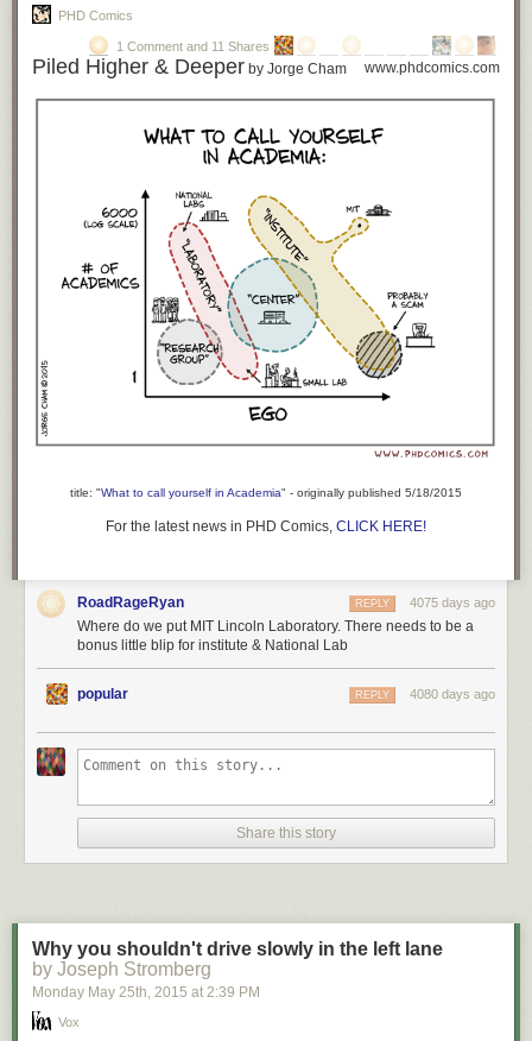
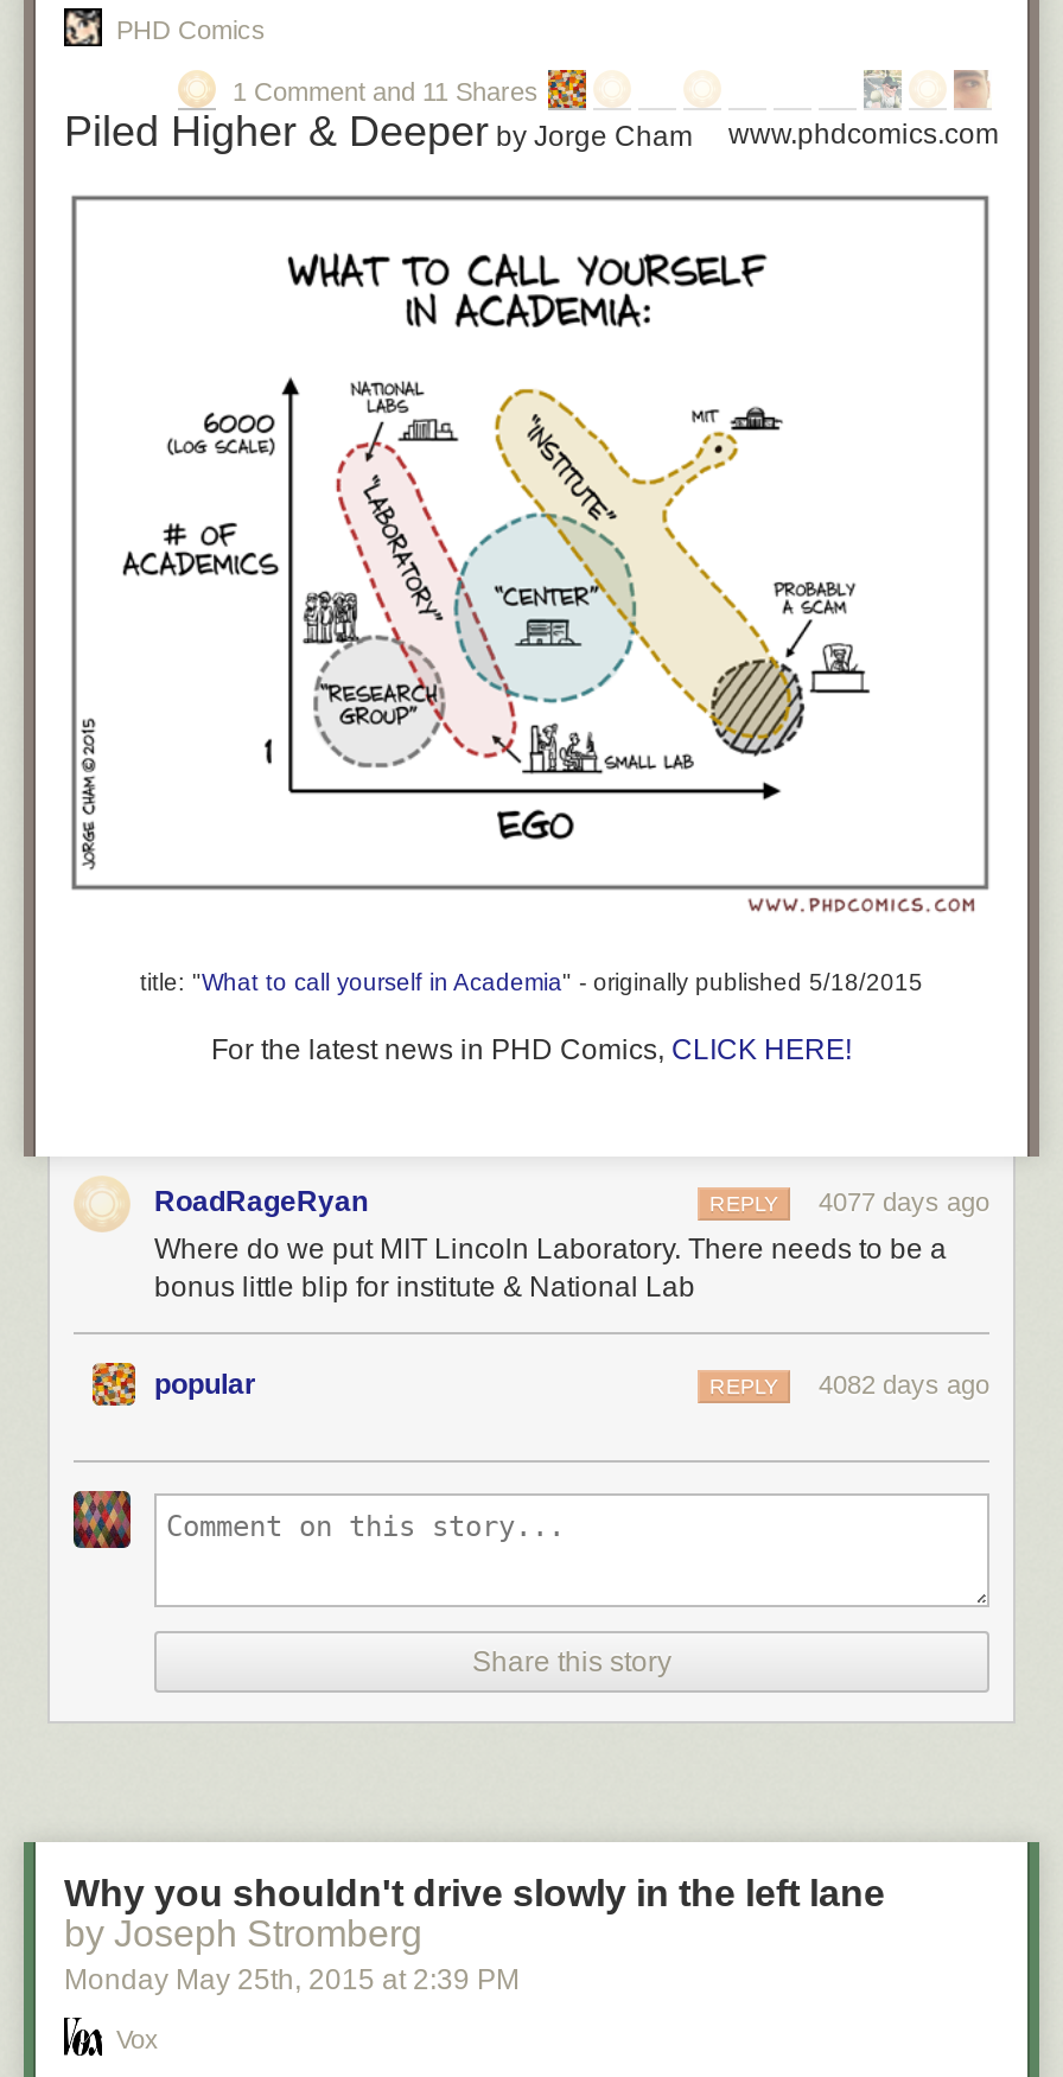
[355,595,495,610] REPLY 4075 days ago -> [709,1187,989,1216] REPLY 4077 days ago
[355,687,495,701] REPLY 4080 days ago -> [709,1370,989,1399] REPLY 4082 days ago

